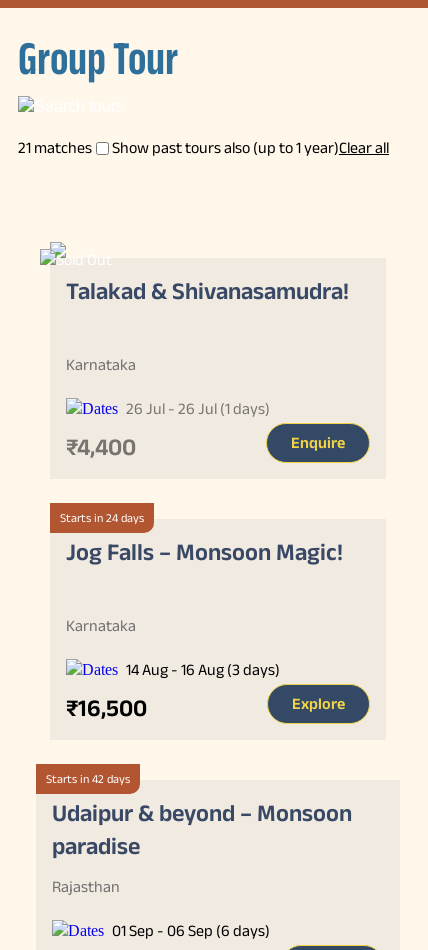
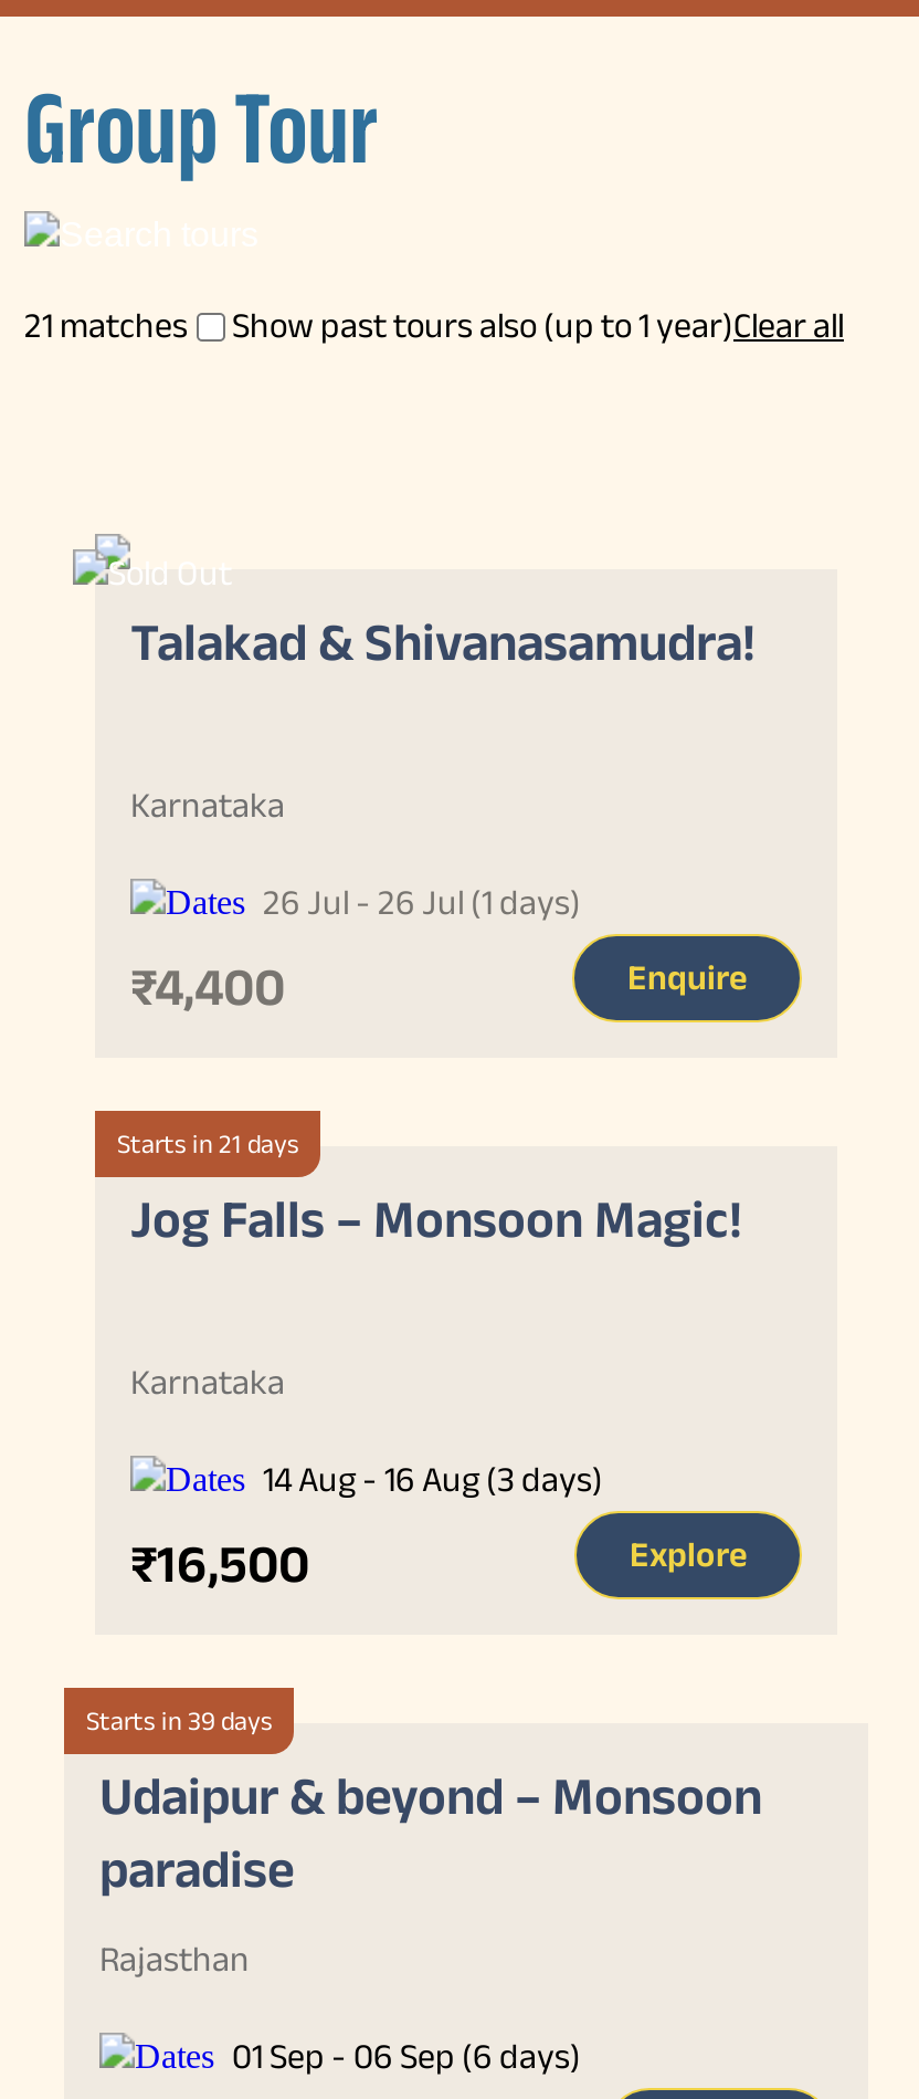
[60,511,144,524] Starts in 24 days -> [117,1129,298,1158] Starts in 21 days
[46,772,130,785] Starts in 42 days -> [86,1706,272,1735] Starts in 39 days

